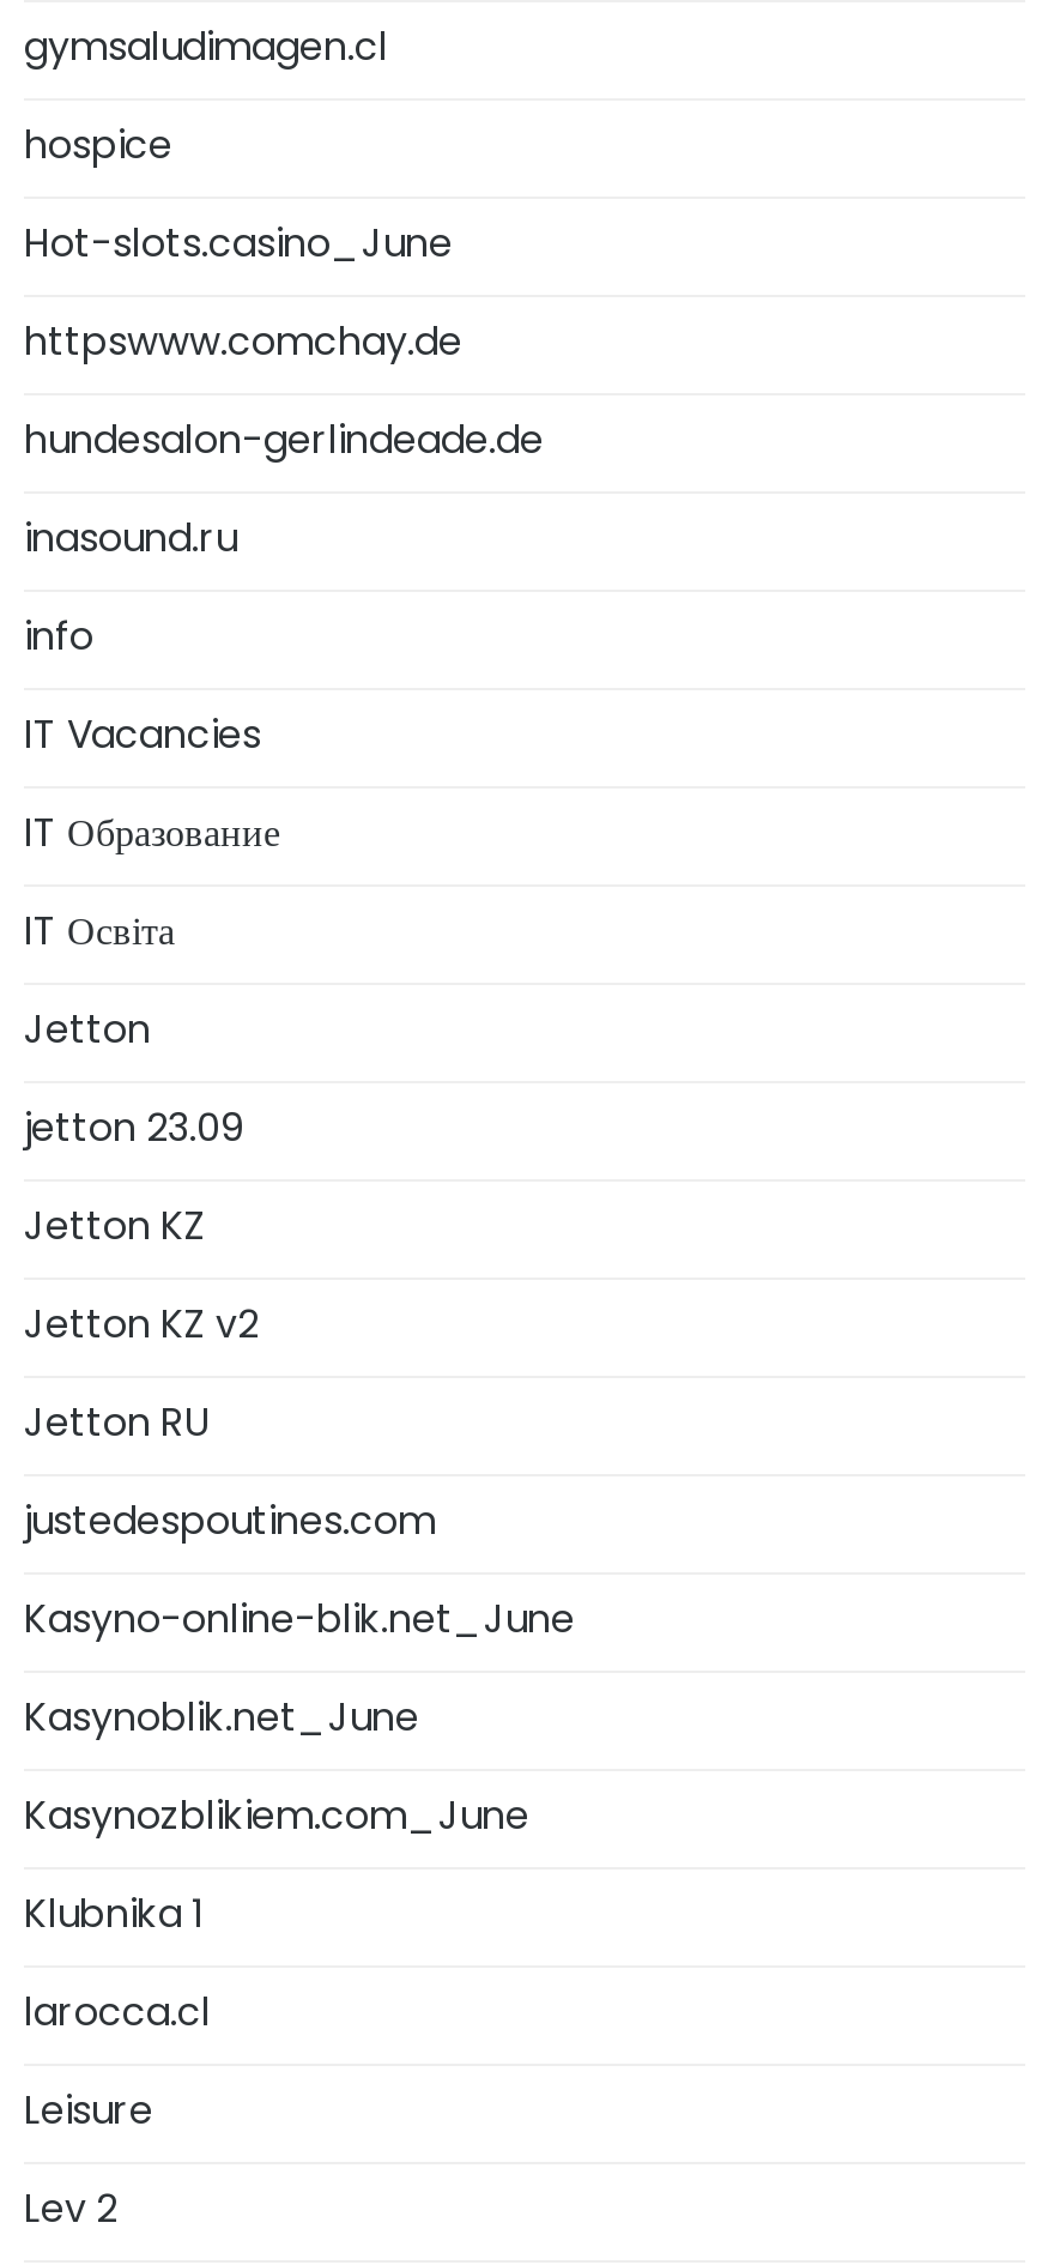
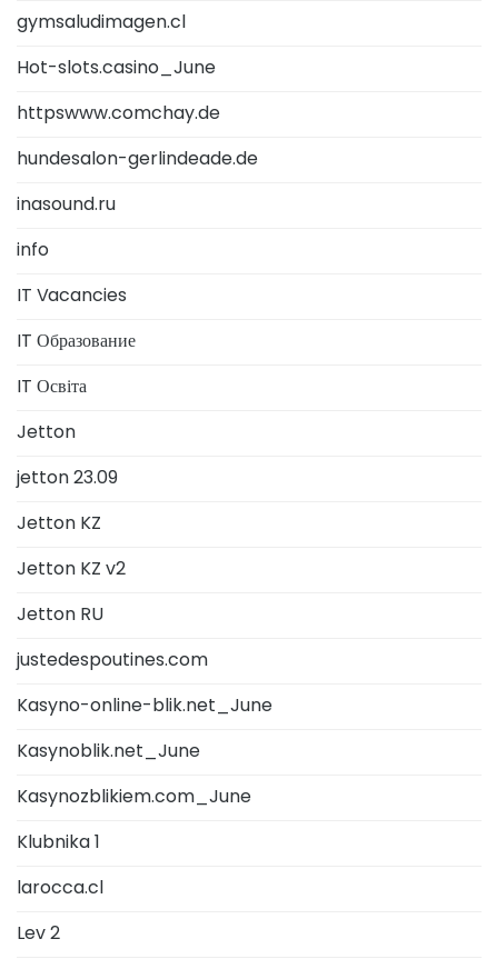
[24,118,172,180] hospice -> none
[24,2083,153,2146] Leisure -> none

